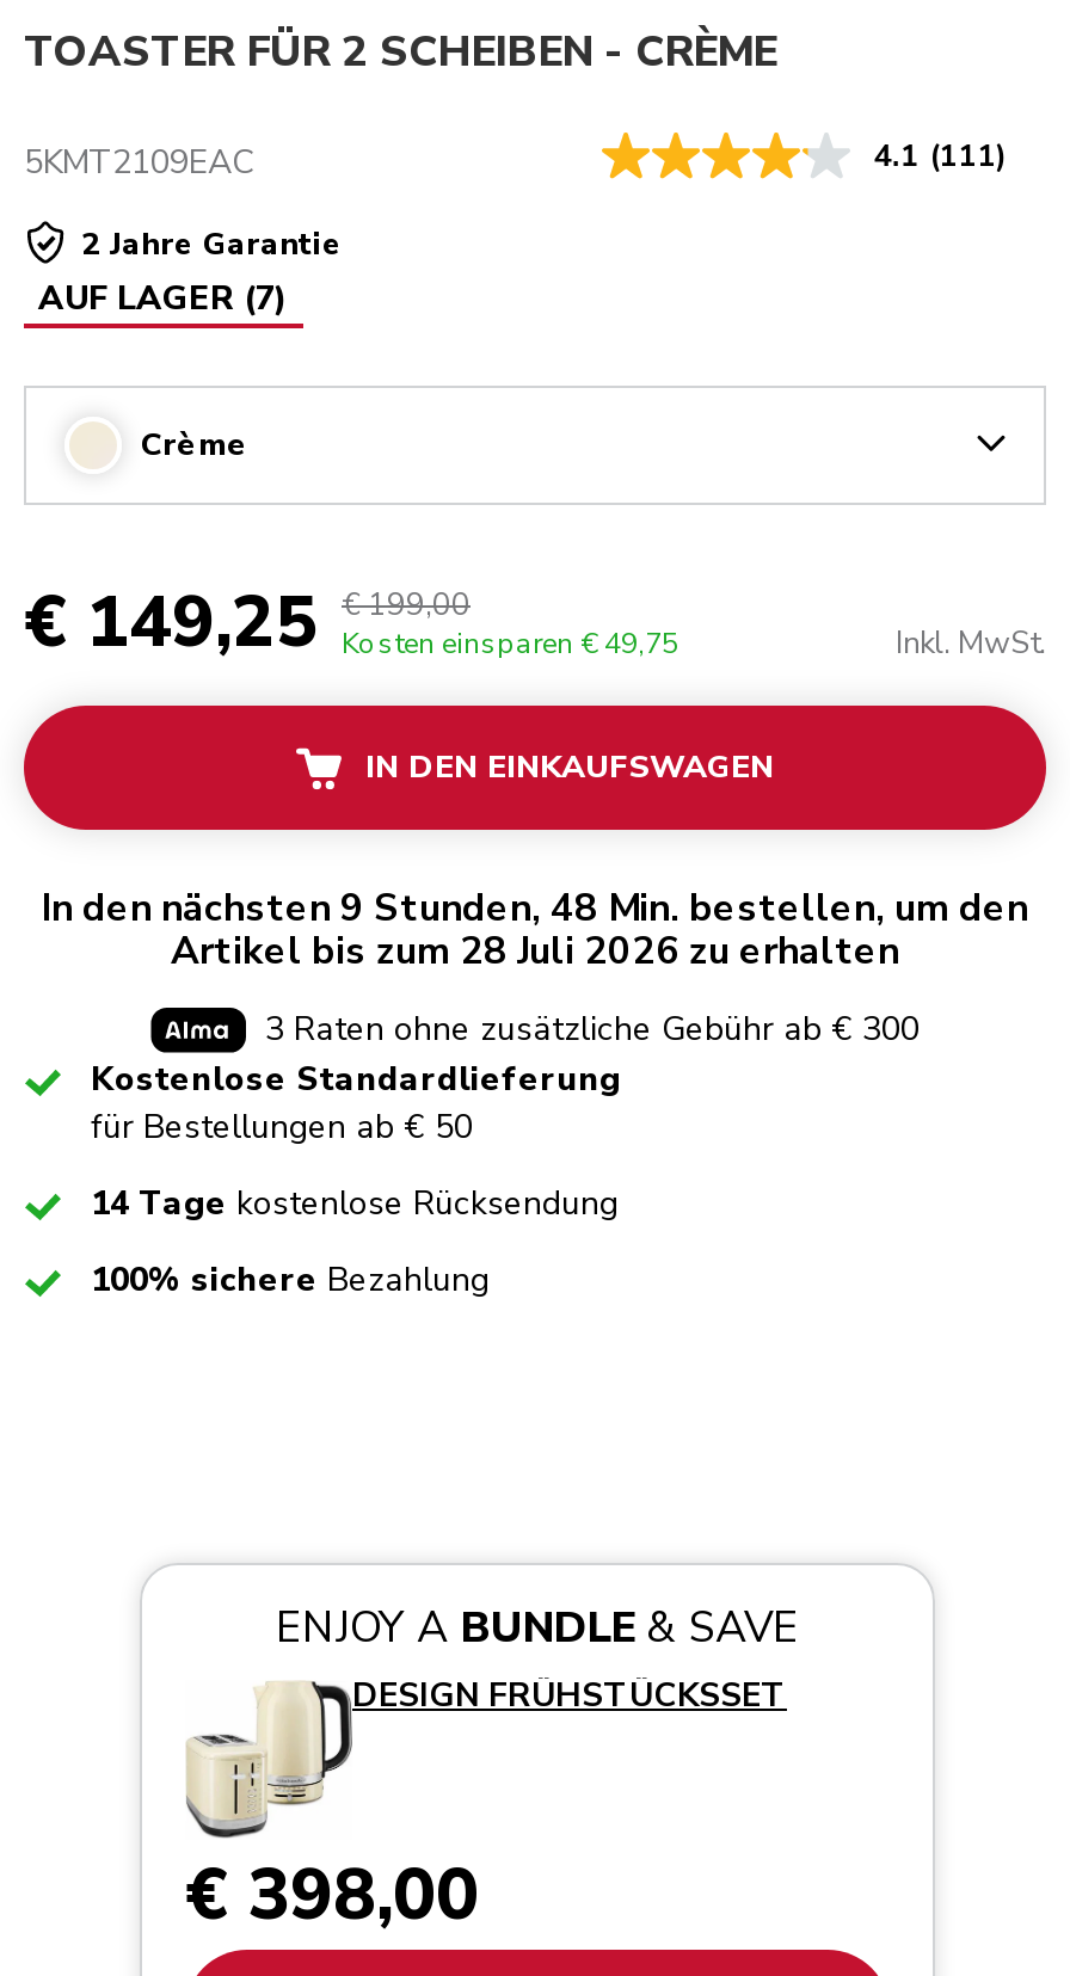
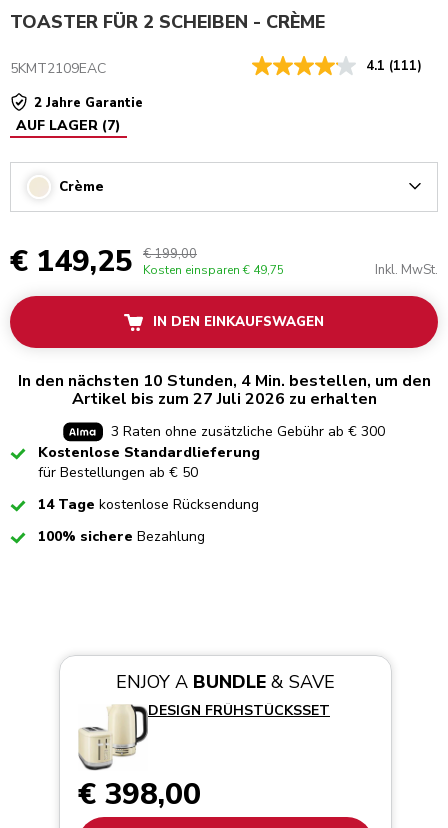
[42,883,1028,936] In den nächsten 9 Stunden, 48 Min. bestellen, um den -> [17,370,430,392] In den nächsten 10 Stunden, 4 Min. bestellen, um den
[171,926,899,979] Artikel bis zum 28 Juli 2026 zu erhalten -> [71,388,376,410] Artikel bis zum 27 Juli 2026 zu erhalten

